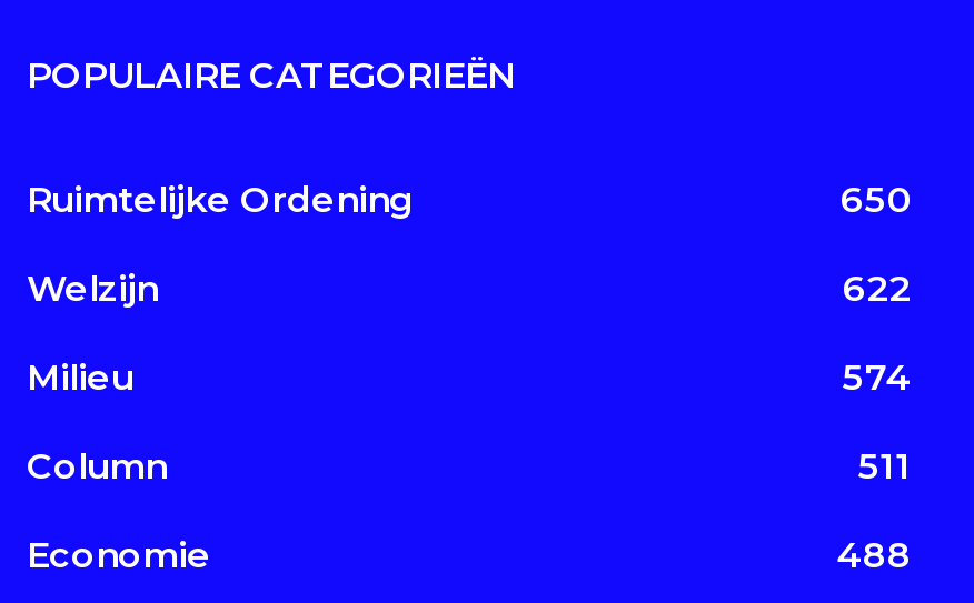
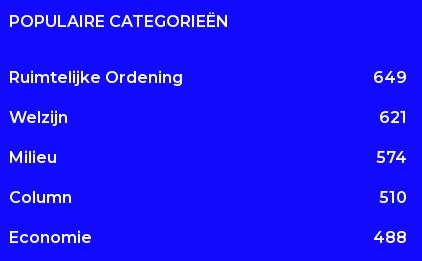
[841,179,912,221] 650 -> [373,68,407,87] 649
[843,268,912,310] 622 -> [379,108,407,127] 621
[858,446,912,488] 511 -> [379,188,407,207] 510

